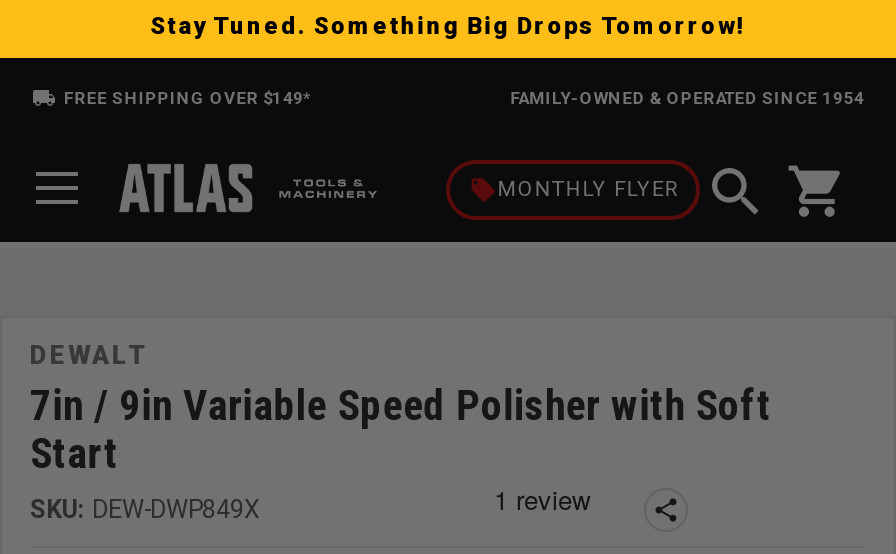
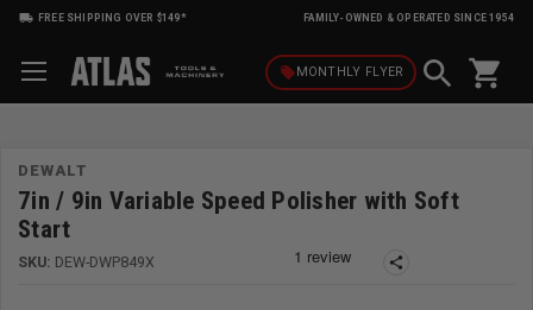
[150,12,746,40] Stay Tuned. Something Big Drops Tomorrow! -> none

